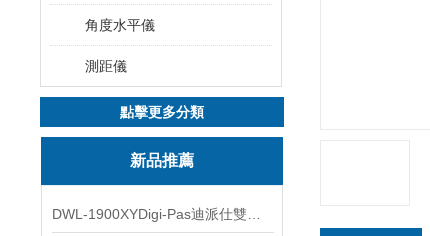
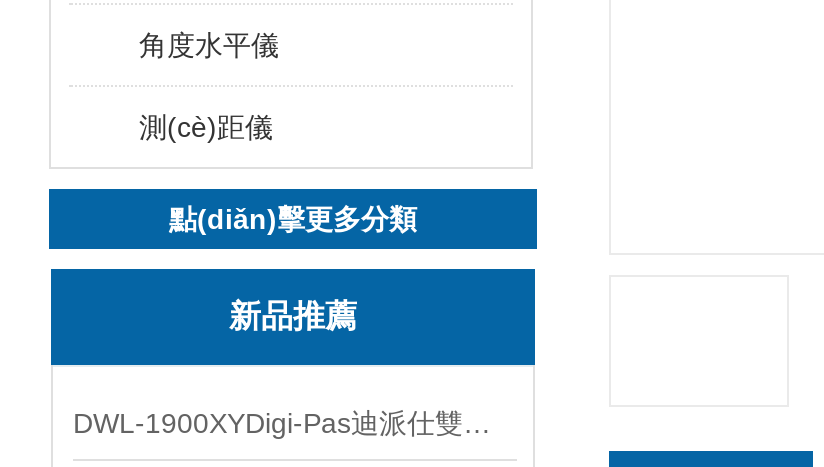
[85,58,127,74] 測距儀 -> [139,111,273,143] 測(cè)距儀
[120,104,204,120] 點擊更多分類 -> [169,203,417,235] 點(diǎn)擊更多分類

